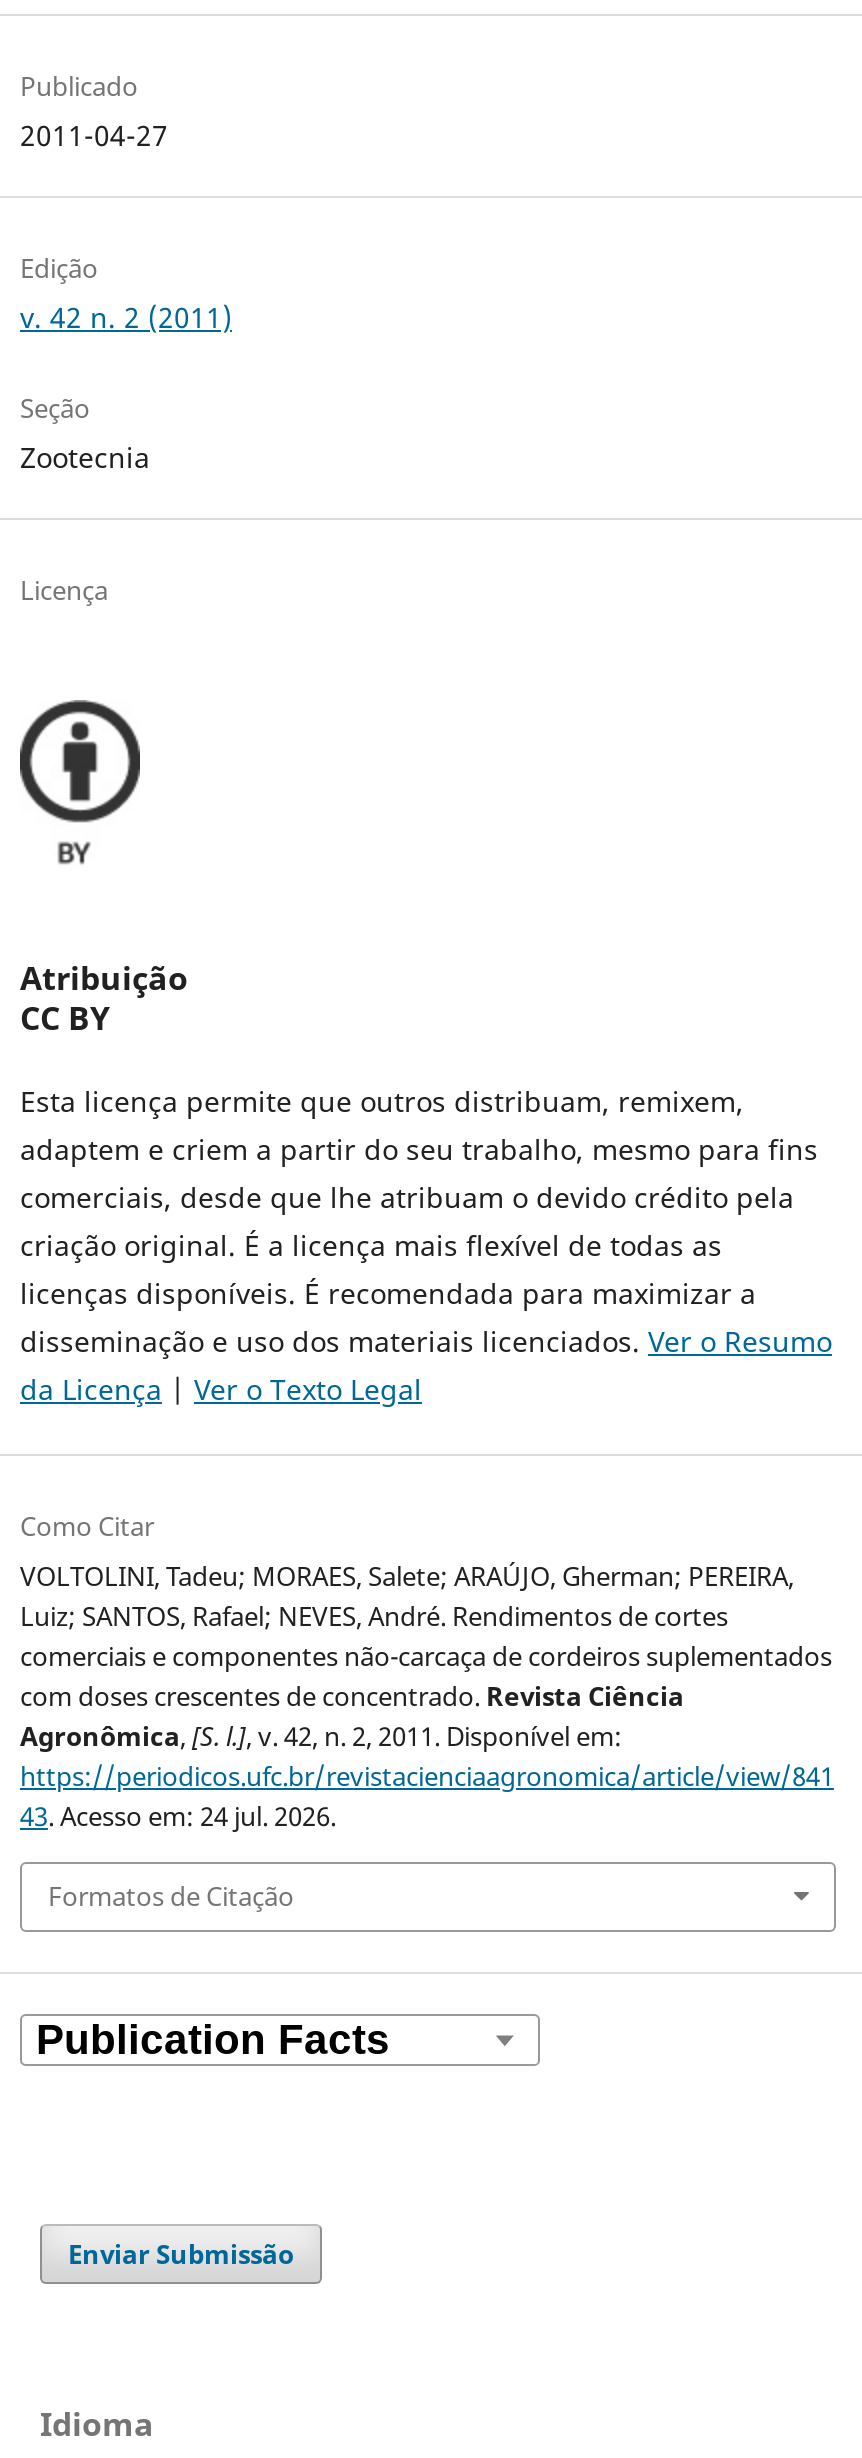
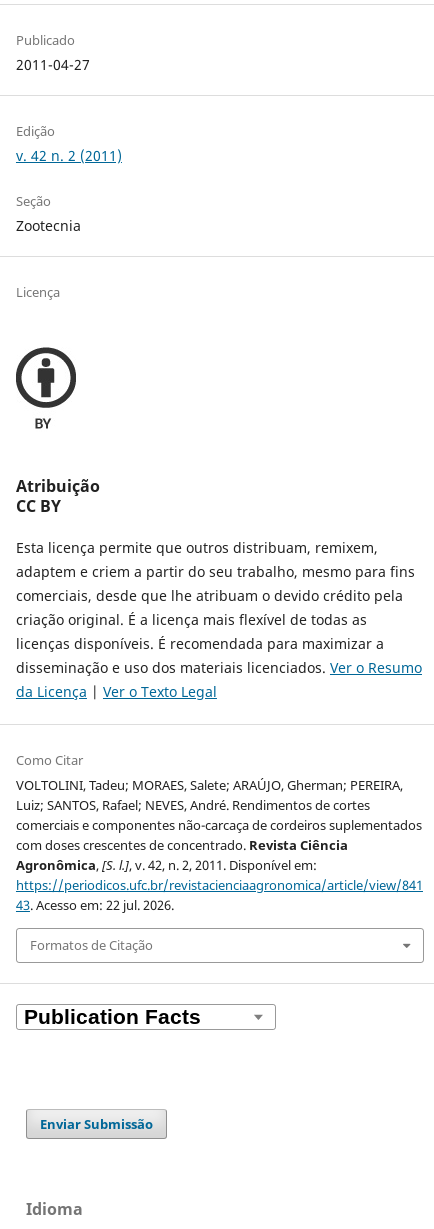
[20,1798,336,1834] 43. Acesso em: 24 jul. 2026. -> [16,896,174,914] 43. Acesso em: 22 jul. 2026.

